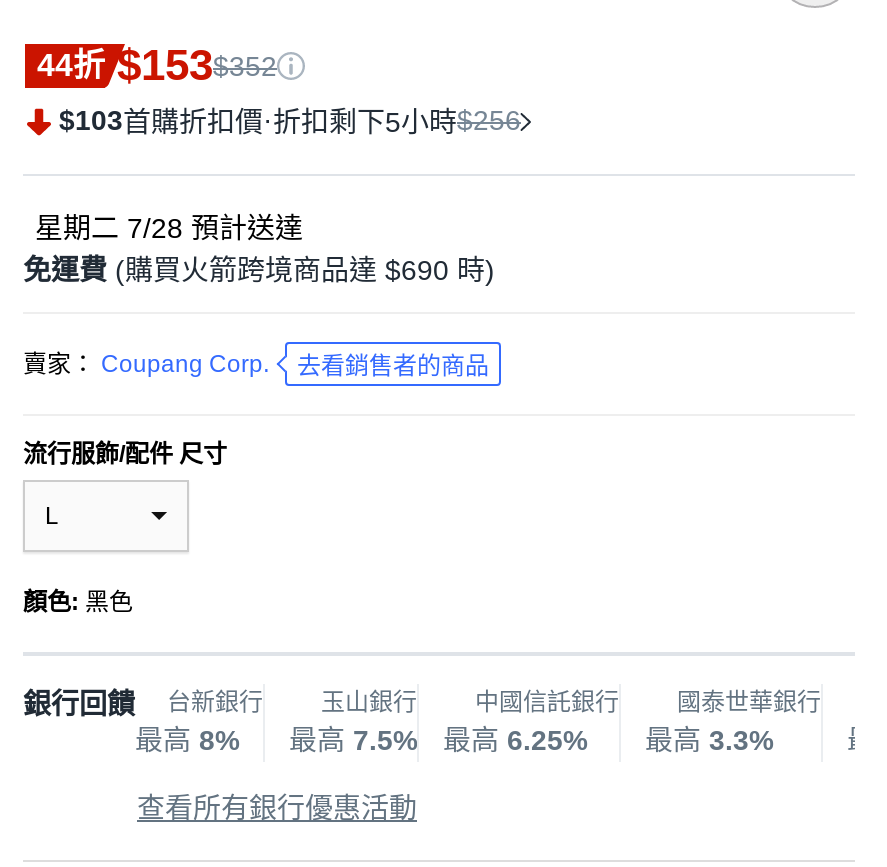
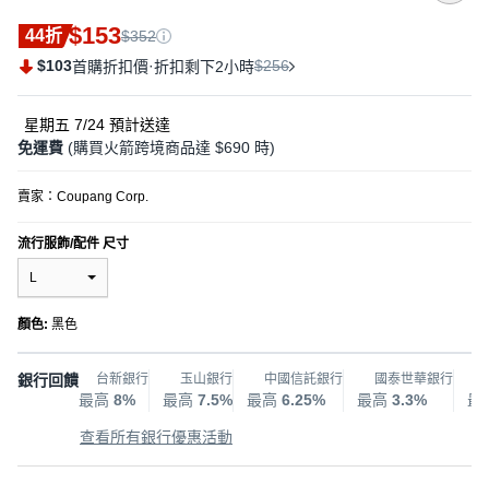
[59,104,521,138] $103首購折扣價·折扣剩下5小時$256 -> [37,57,289,75] $103首購折扣價·折扣剩下2小時$256
[35,212,303,244] 星期二 7/28預計送達 -> [24,116,170,133] 星期五 7/24預計送達
[23,350,489,380] 賣家： Coupang Corp. | 去看銷售者的商品 -> [17,189,148,204] 賣家：Coupang Corp.

